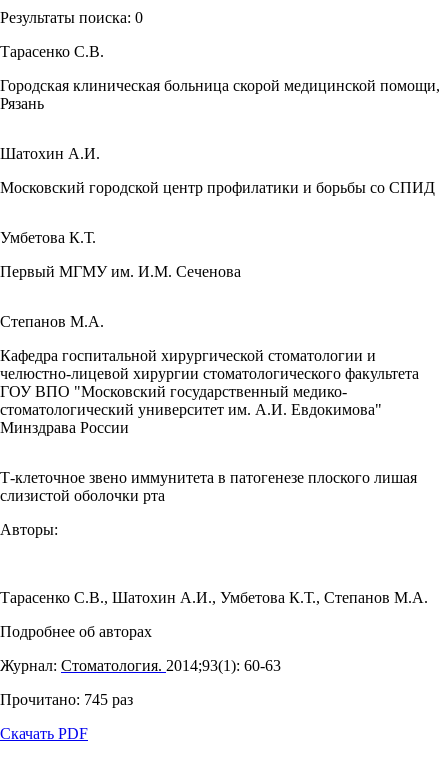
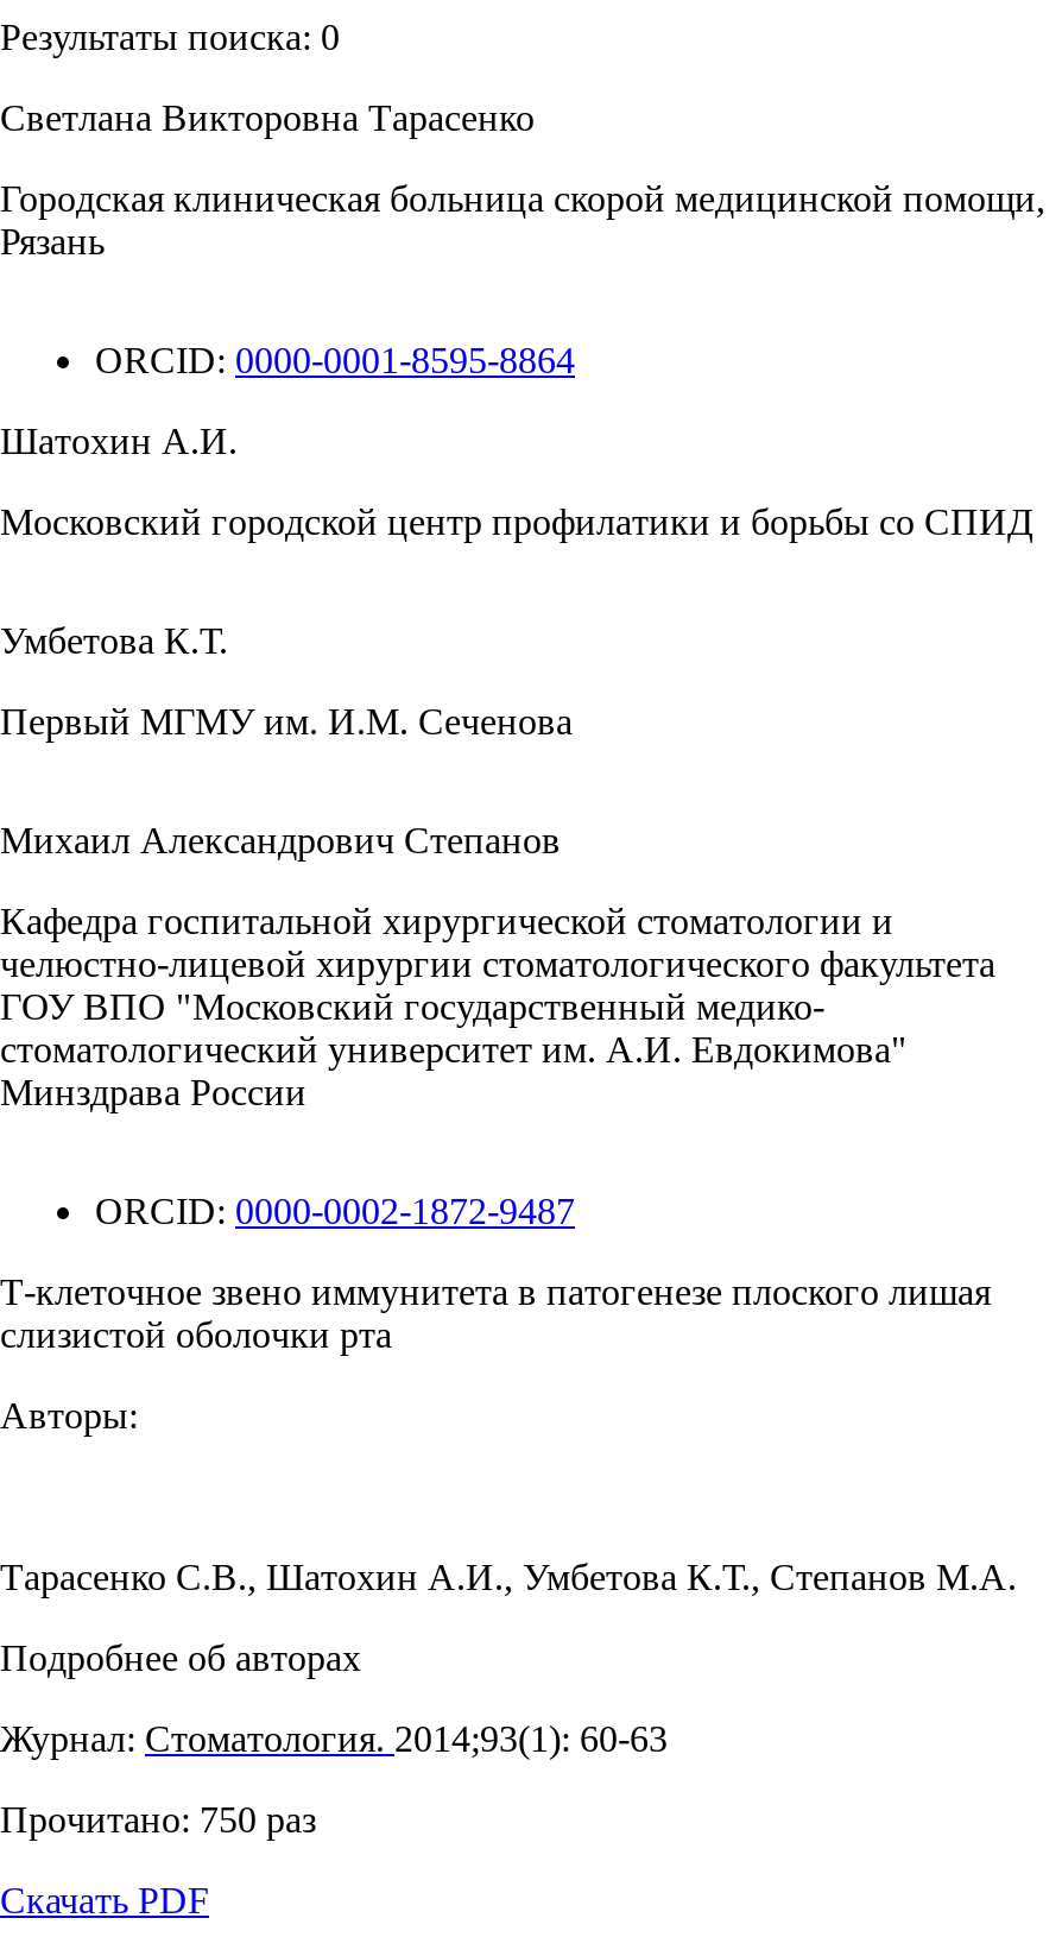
[0,43,104,60] Тарасенко С.В. -> [0,97,535,138] Светлана Викторовна Тарасенко
none -> [95,340,575,380] ORCID: 0000-0001-8595-8864
[0,313,104,330] Степанов М.А. -> [0,820,561,860] Михаил Александрович Степанов
none -> [95,1191,575,1231] ORCID: 0000-0002-1872-9487
[0,691,133,708] Прочитано: 745 раз -> [0,1799,316,1840] Прочитано: 750 раз

